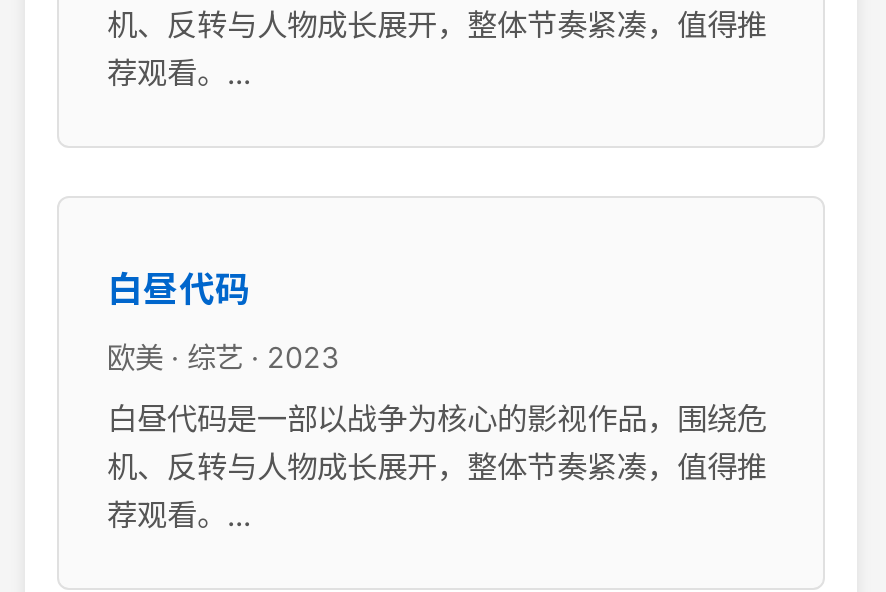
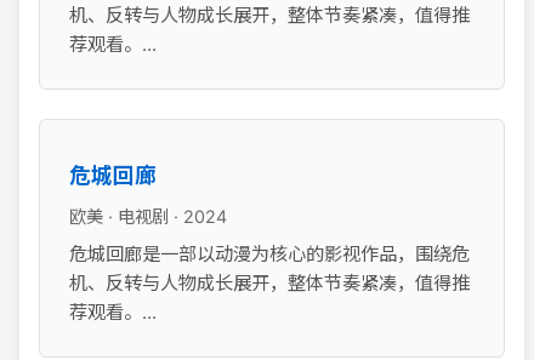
[107,268,251,310] 白昼代码 -> [69,162,157,188] 危城回廊
[107,340,339,374] 欧美 · 综艺 · 2023 -> [69,206,227,227] 欧美 · 电视剧 · 2024
[107,400,767,438] 白昼代码是一部以战争为核心的影视作品，围绕危 -> [69,242,470,265] 危城回廊是一部以动漫为核心的影视作品，围绕危

